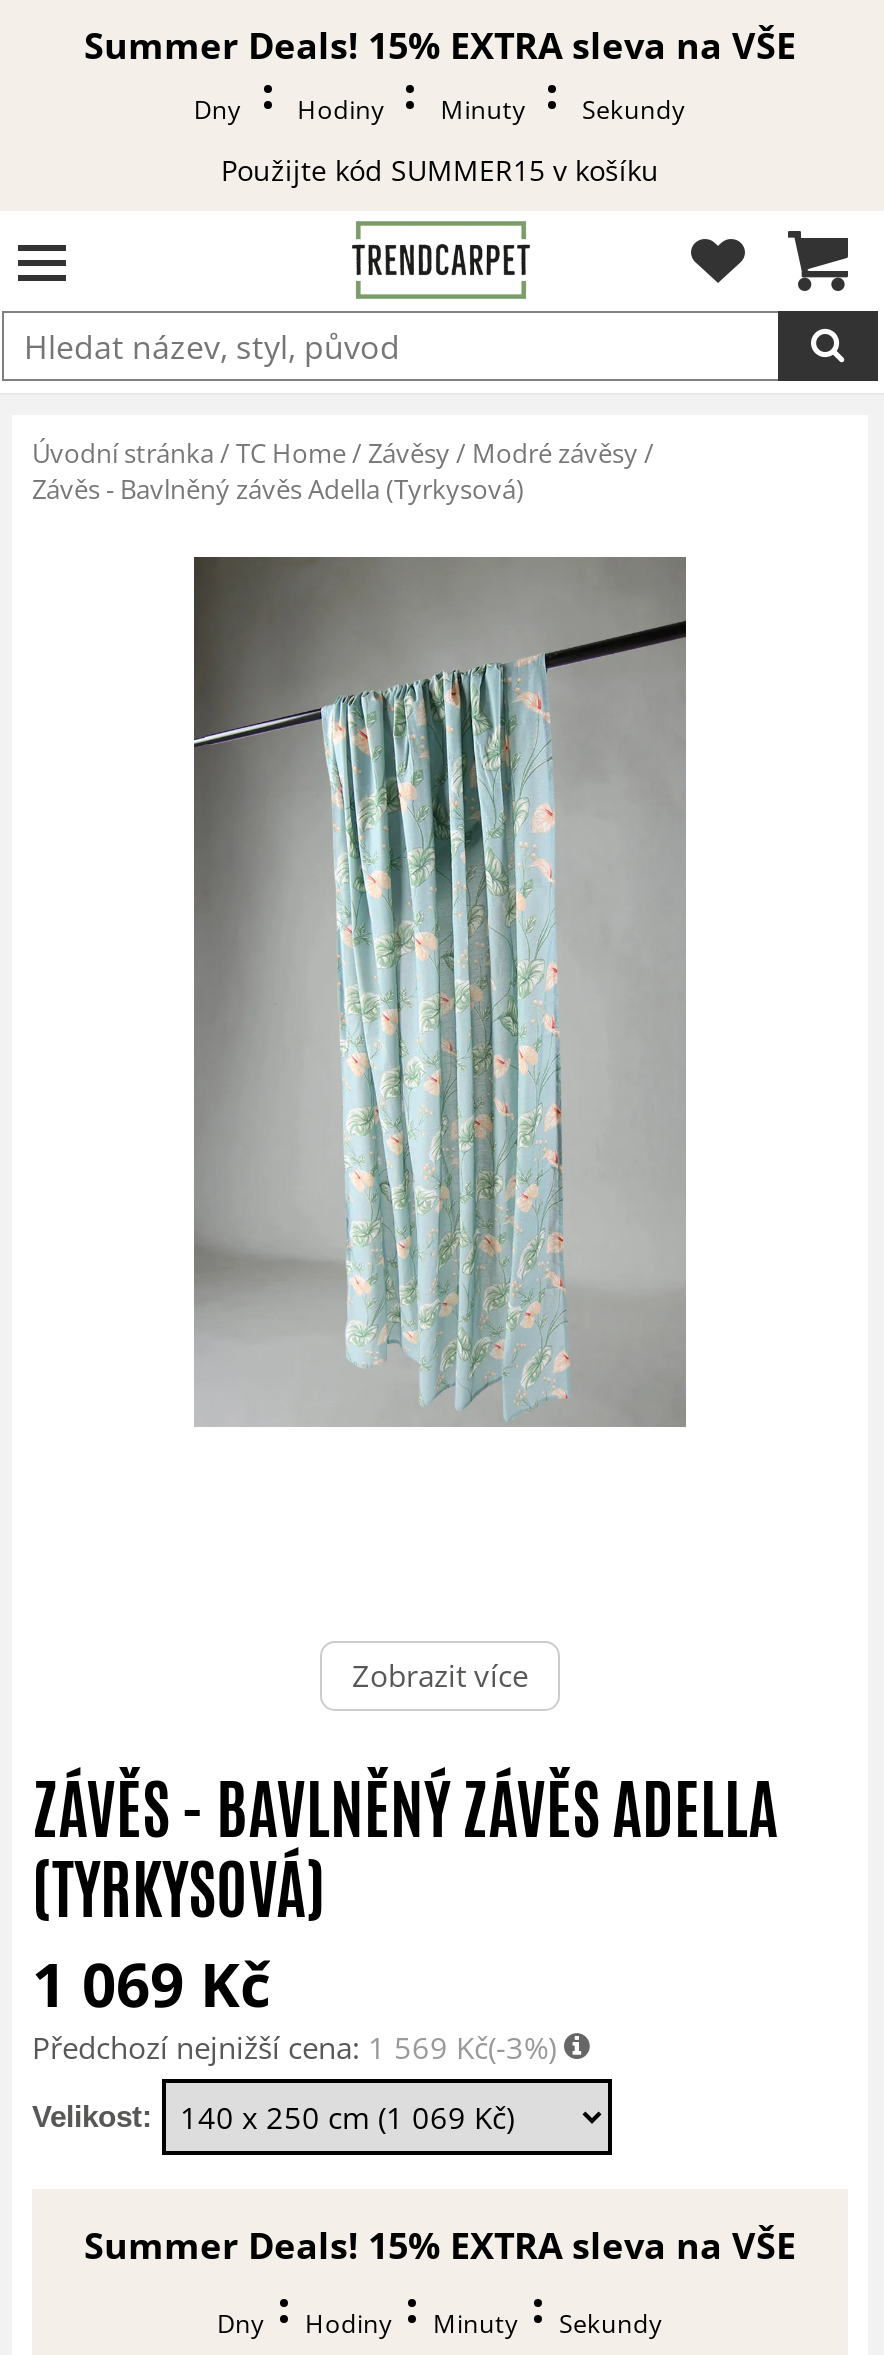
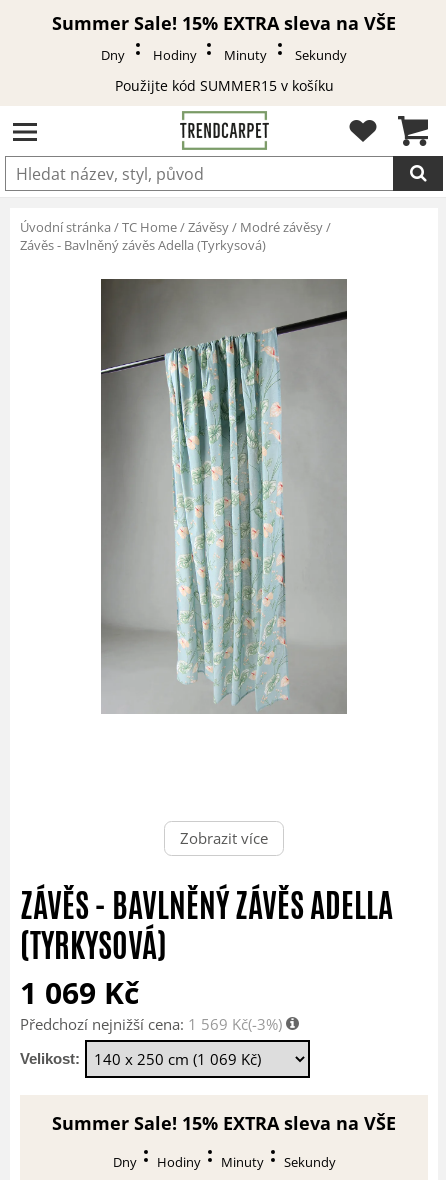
[84,21,796,69] Summer Deals! 15% EXTRA sleva na VŠE -> [52,11,396,35] Summer Sale! 15% EXTRA sleva na VŠE
[84,2221,796,2269] Summer Deals! 15% EXTRA sleva na VŠE -> [52,1111,396,1135] Summer Sale! 15% EXTRA sleva na VŠE

